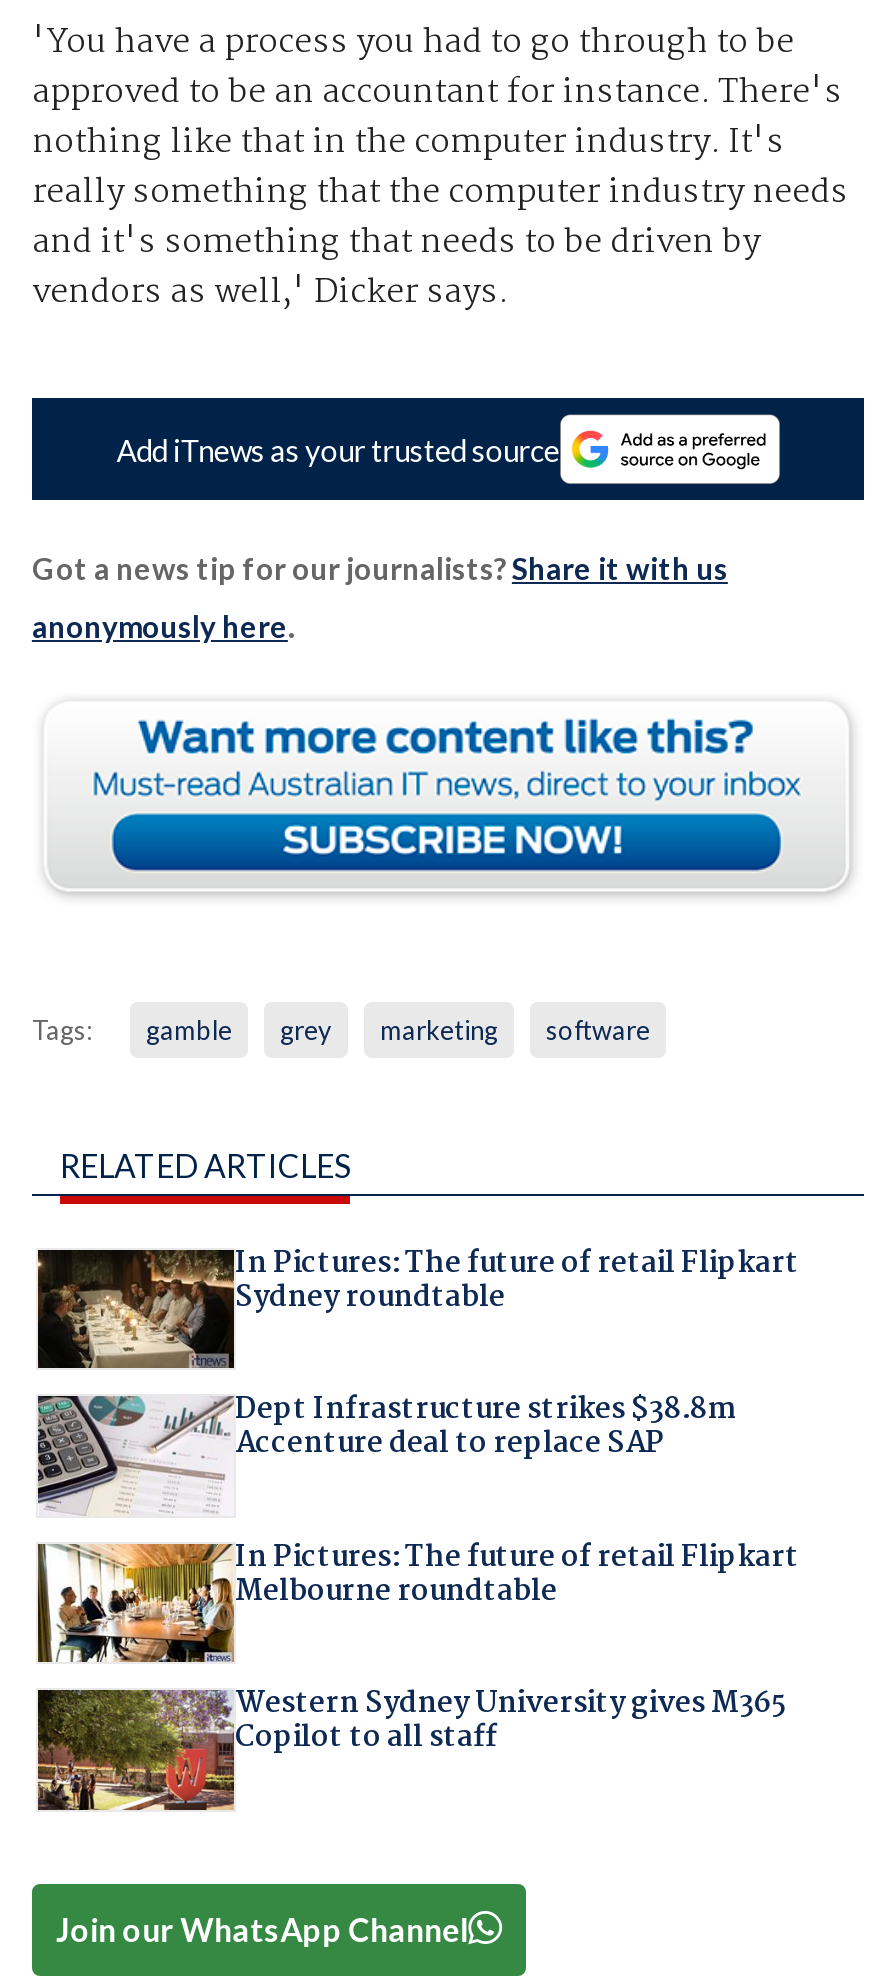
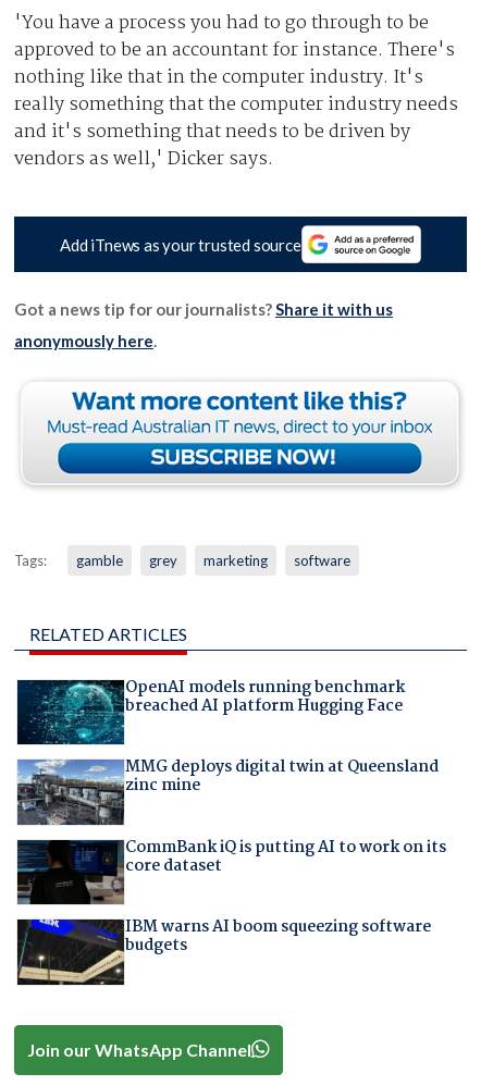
[36,1240,799,1370] [image] | In Pictures: The future of retail Flipkart | Sydney roundtable -> [16,675,404,745] [image] | OpenAI models running benchmark | breached AI platform Hugging Face
[36,1387,735,1516] [image] | Dept Infrastructure strikes $38.8m | Accenture deal to replace SAP -> [16,755,438,826] [image] | MMG deploys digital twin at Queensland | zinc mine
[36,1534,799,1664] [image] | In Pictures: The future of retail Flipkart | Melbourne roundtable -> [16,835,446,905] [image] | CommBank iQ is putting AI to work on its | core dataset
[36,1680,787,1812] [image] | Western Sydney University gives M365 | Copilot to all staff -> [16,914,430,986] [image] | IBM warns AI boom squeezing software | budgets

